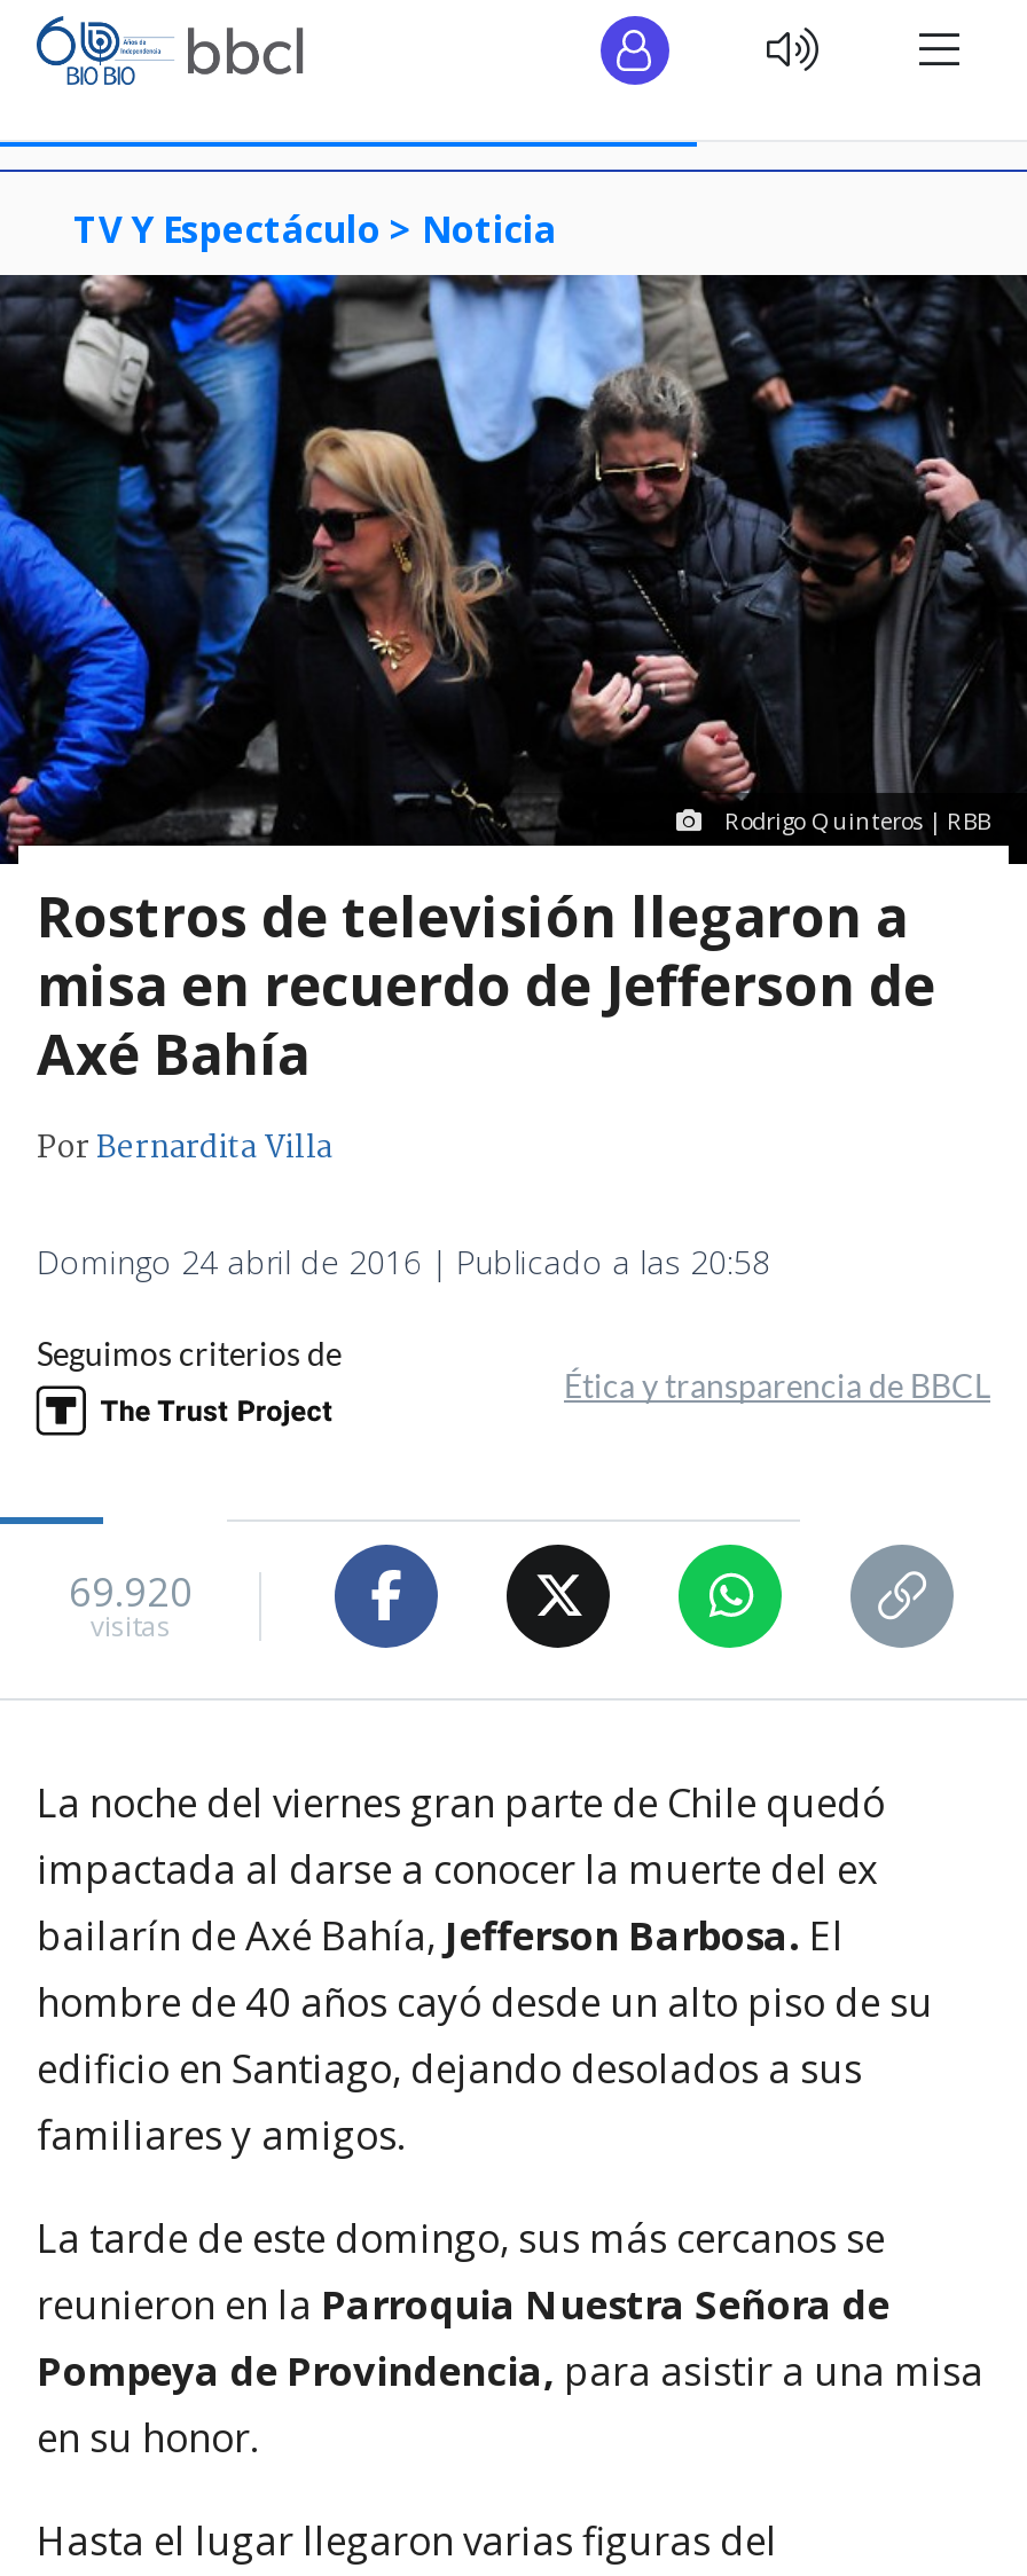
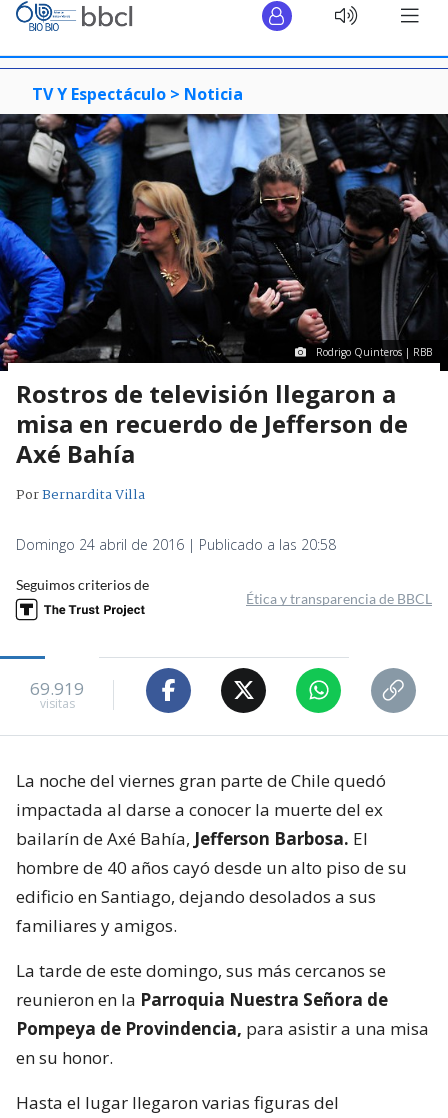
[69,1566,193,1619] 69.920 -> [30,677,84,700] 69.919

